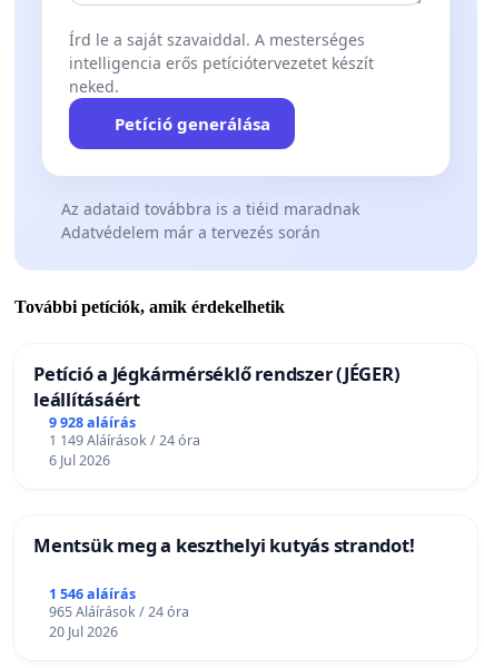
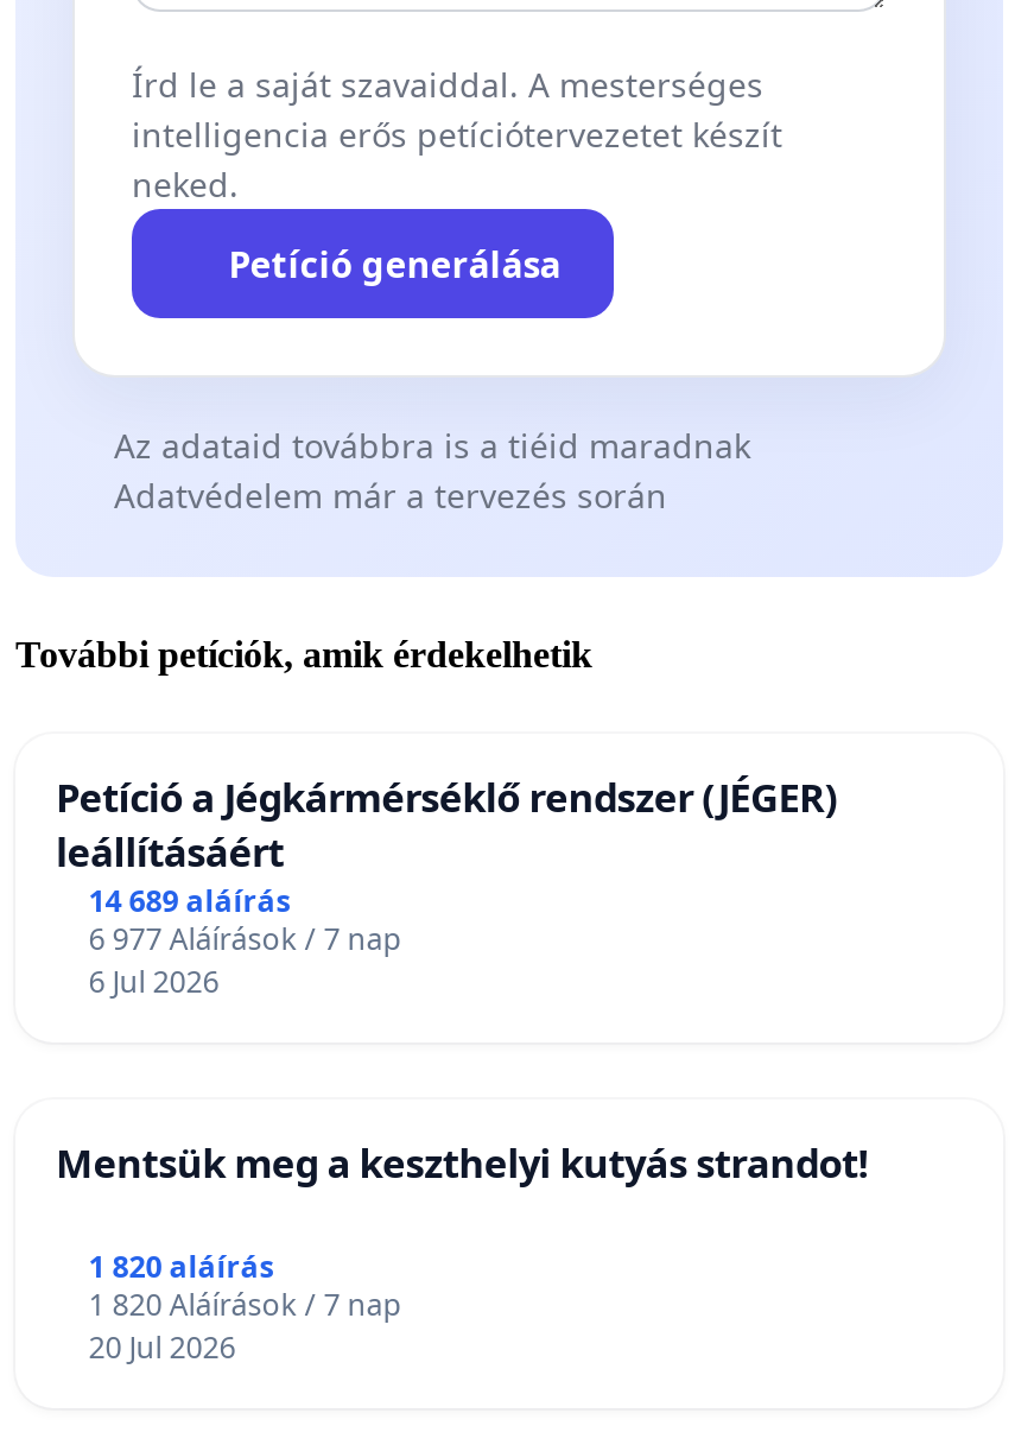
[49,413,136,432] 9 928 aláírás -> [89,880,290,921] 14 689 aláírás
[49,431,200,449] 1 149 Aláírások / 24 óra -> [89,918,402,959] 6 977 Aláírások / 7 nap
[49,584,136,603] 1 546 aláírás -> [89,1246,274,1286] 1 820 aláírás
[49,602,189,621] 965 Aláírások / 24 óra -> [89,1284,402,1324] 1 820 Aláírások / 7 nap

